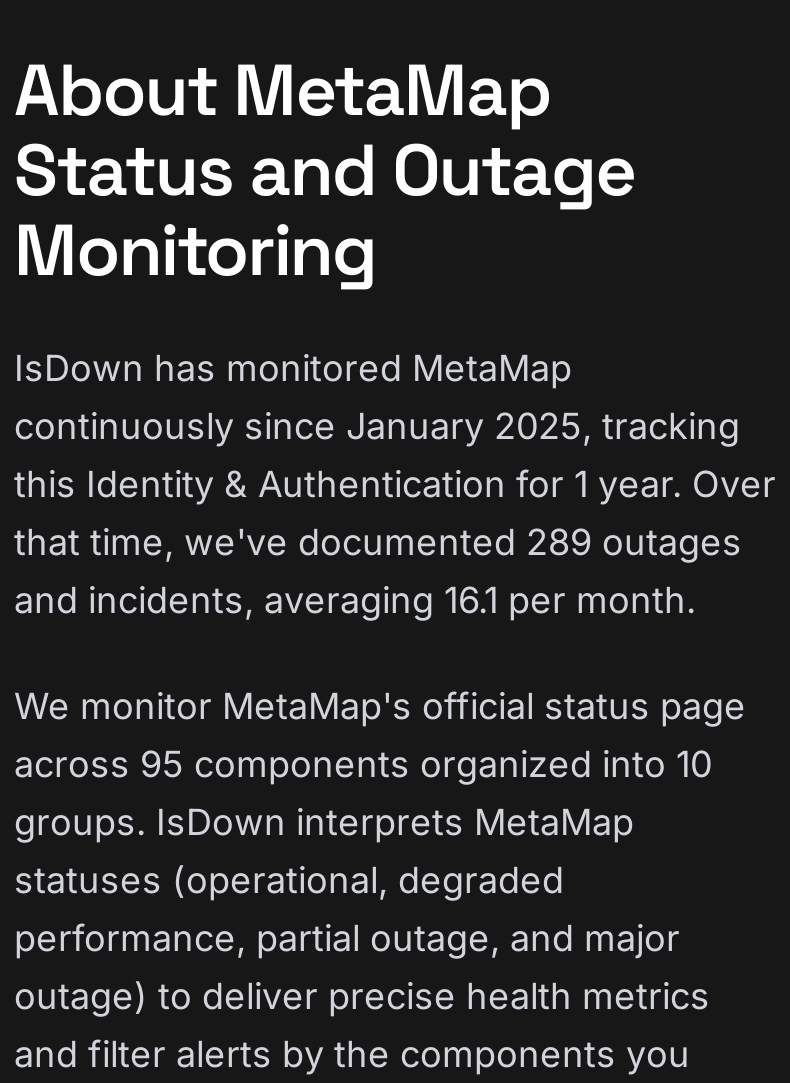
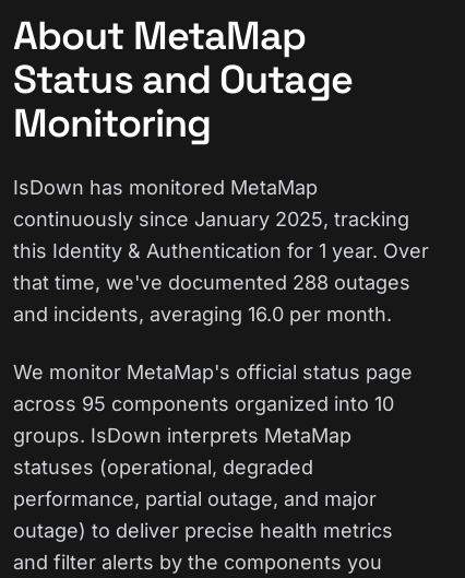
[14,521,742,563] that time, we've documented 289 outages -> [13,271,410,294] that time, we've documented 288 outages
[14,579,696,621] and incidents, averaging 16.1 per month. -> [13,303,392,326] and incidents, averaging 16.0 per month.

